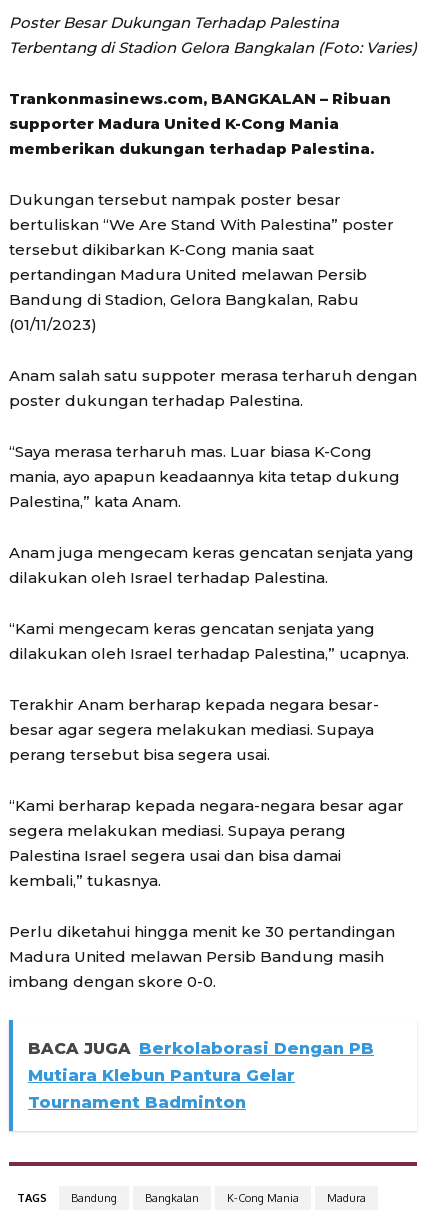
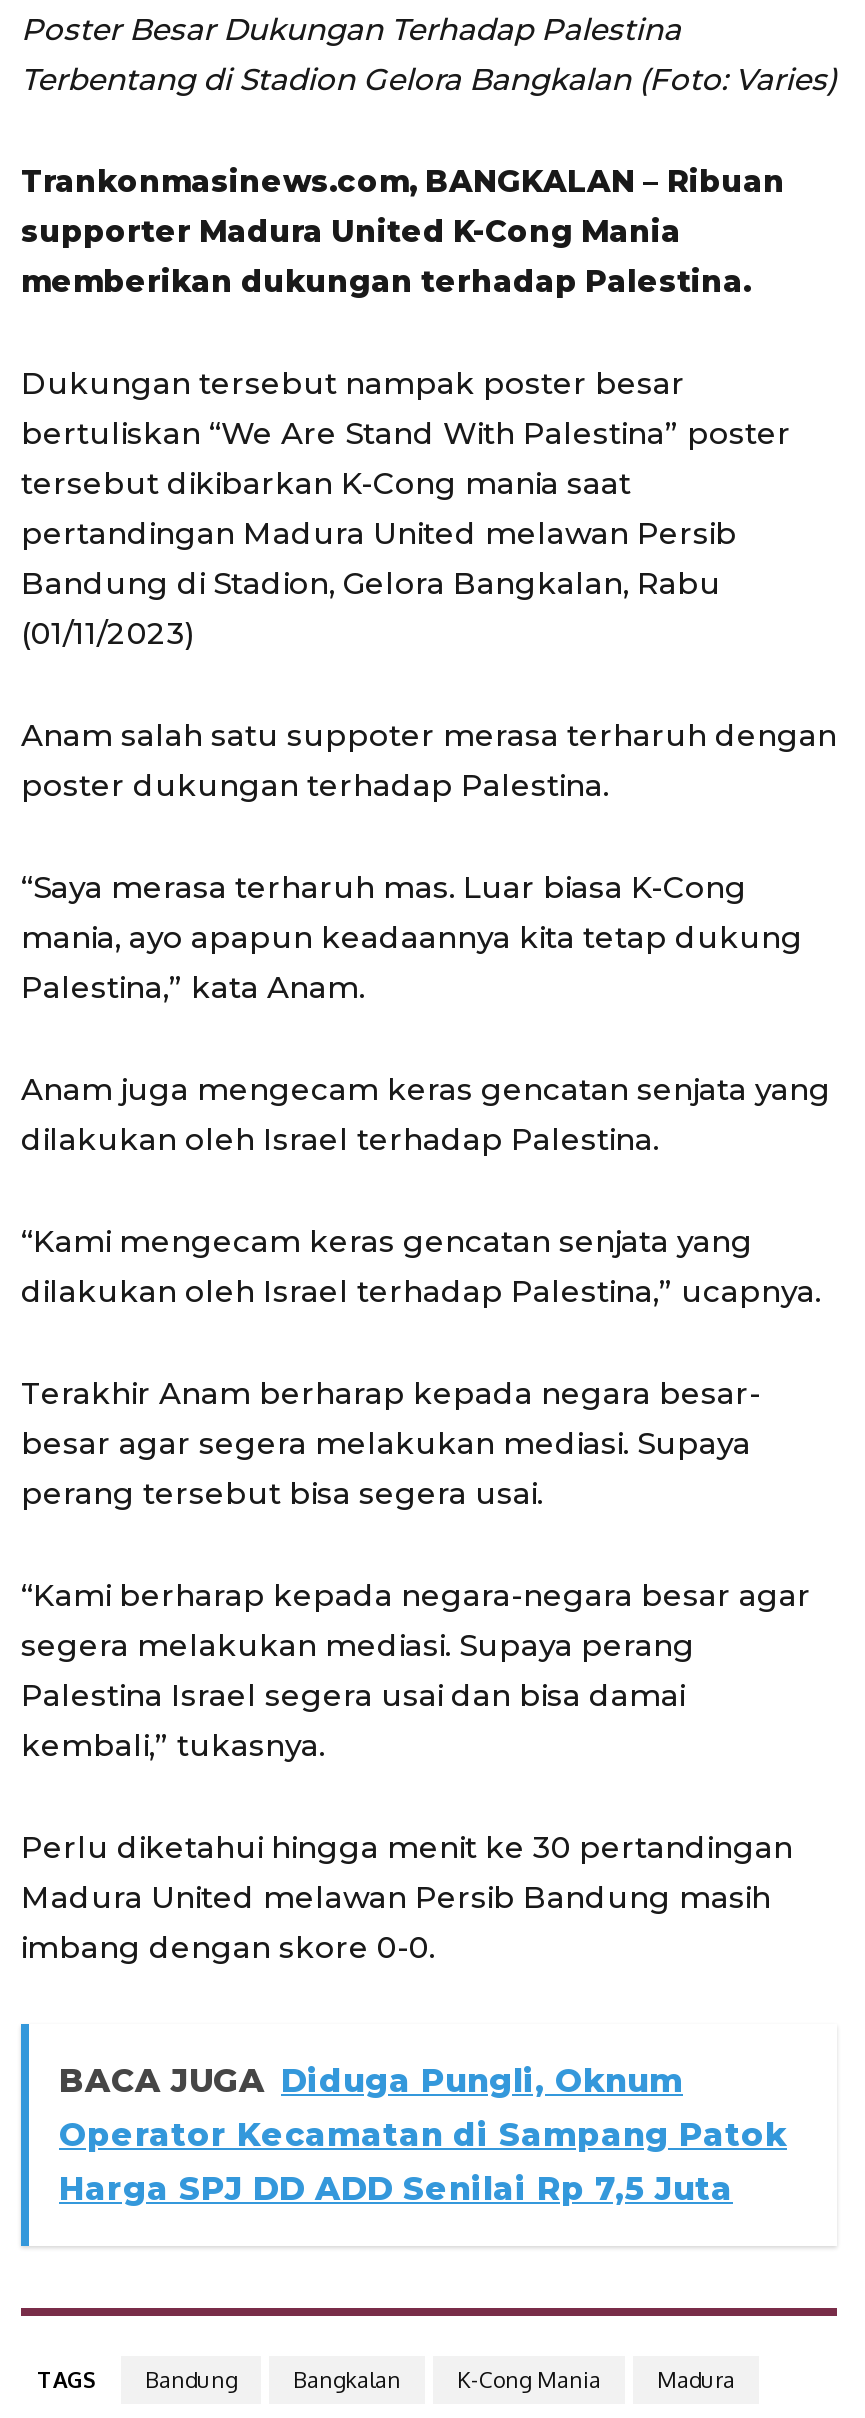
[28,1039,374,1112] BACA JUGA Berkolaborasi Dengan PB | Mutiara Klebun Pantura Gelar | Tournament Badminton -> [59,2062,787,2208] BACA JUGA Diduga Pungli, Oknum | Operator Kecamatan di Sampang Patok | Harga SPJ DD ADD Senilai Rp 7,5 Juta

